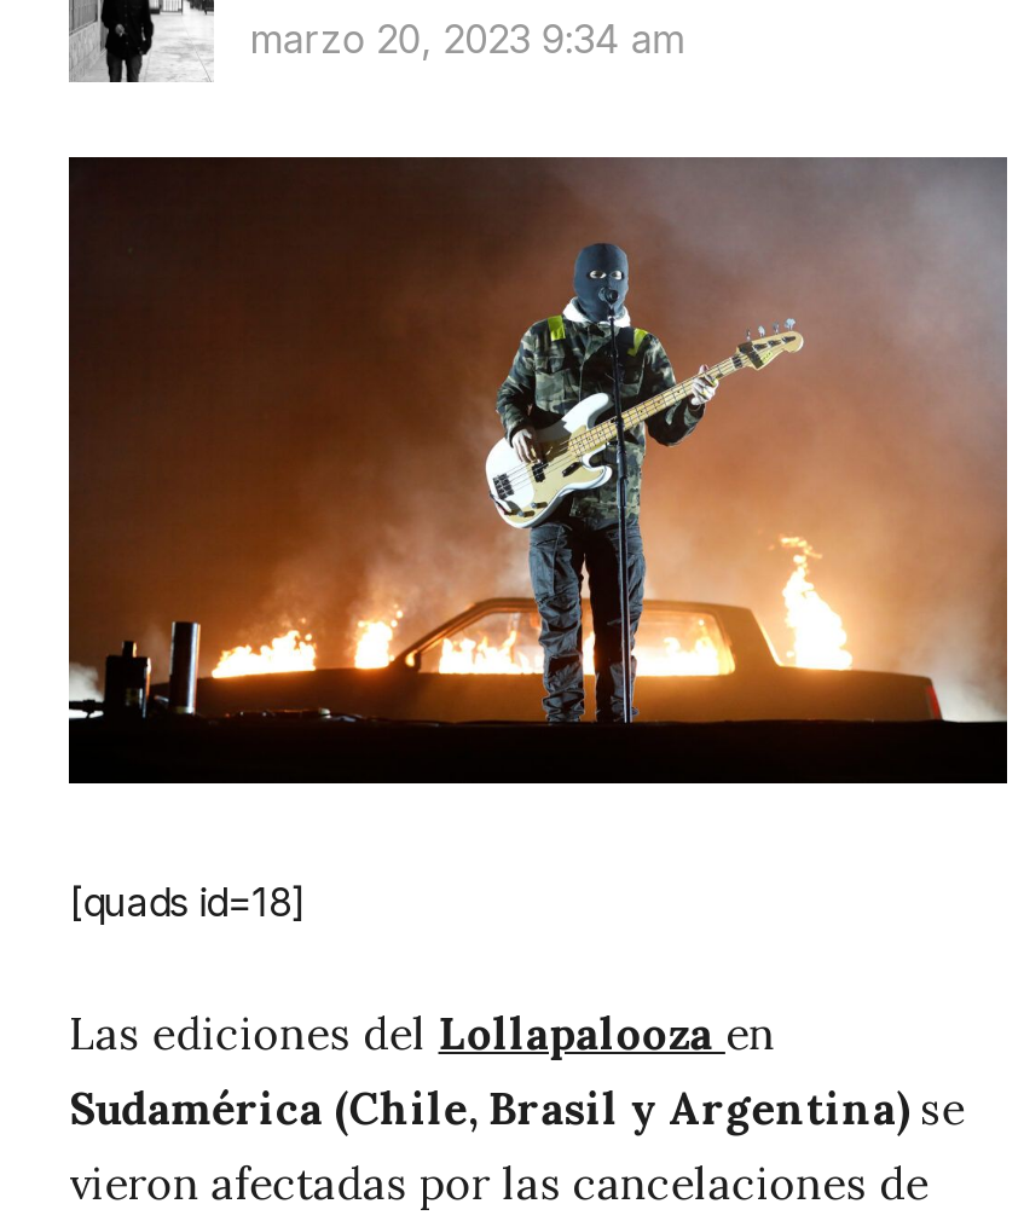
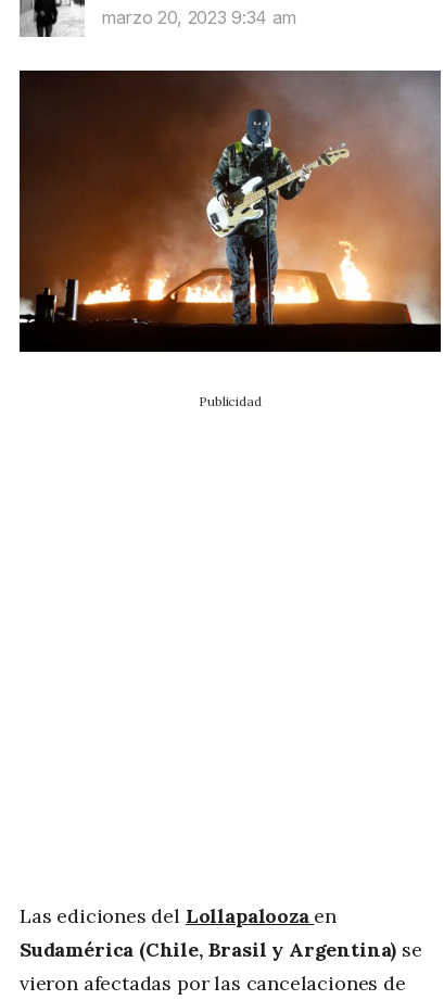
[69,877,305,926] [quads id=18] -> [199,393,261,409] Publicidad

